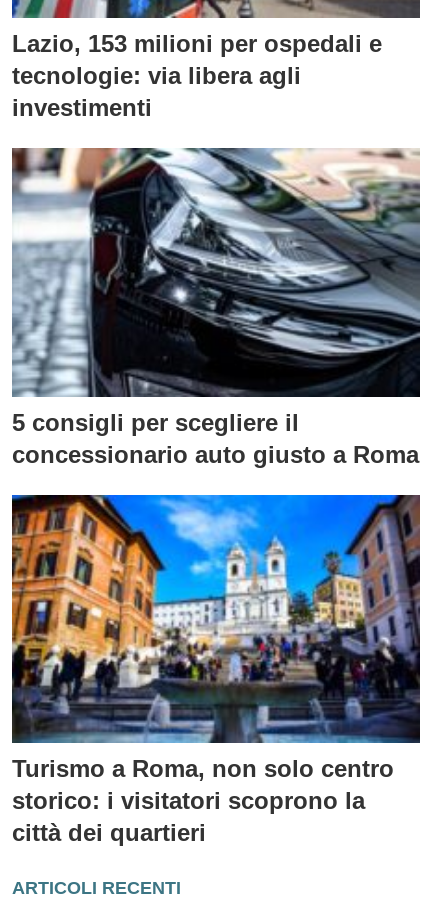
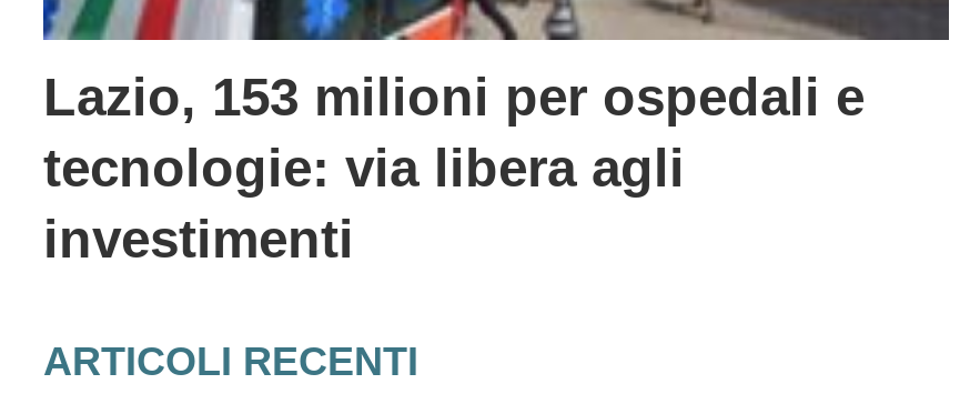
[11,147,420,467] [image] | 5 consigli per scegliere il | concessionario auto giusto a Roma -> none
[11,494,420,846] [image] | Turismo a Roma, non solo centro | storico: i visitatori scoprono la | città dei quartieri -> none

